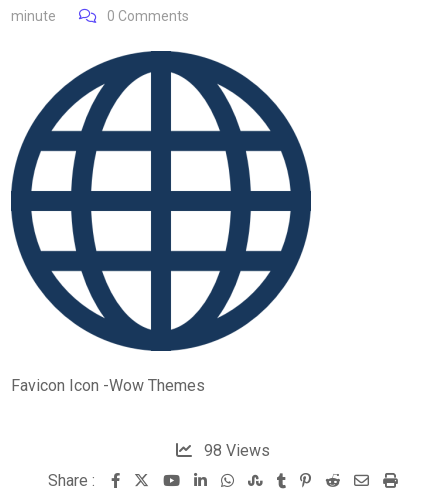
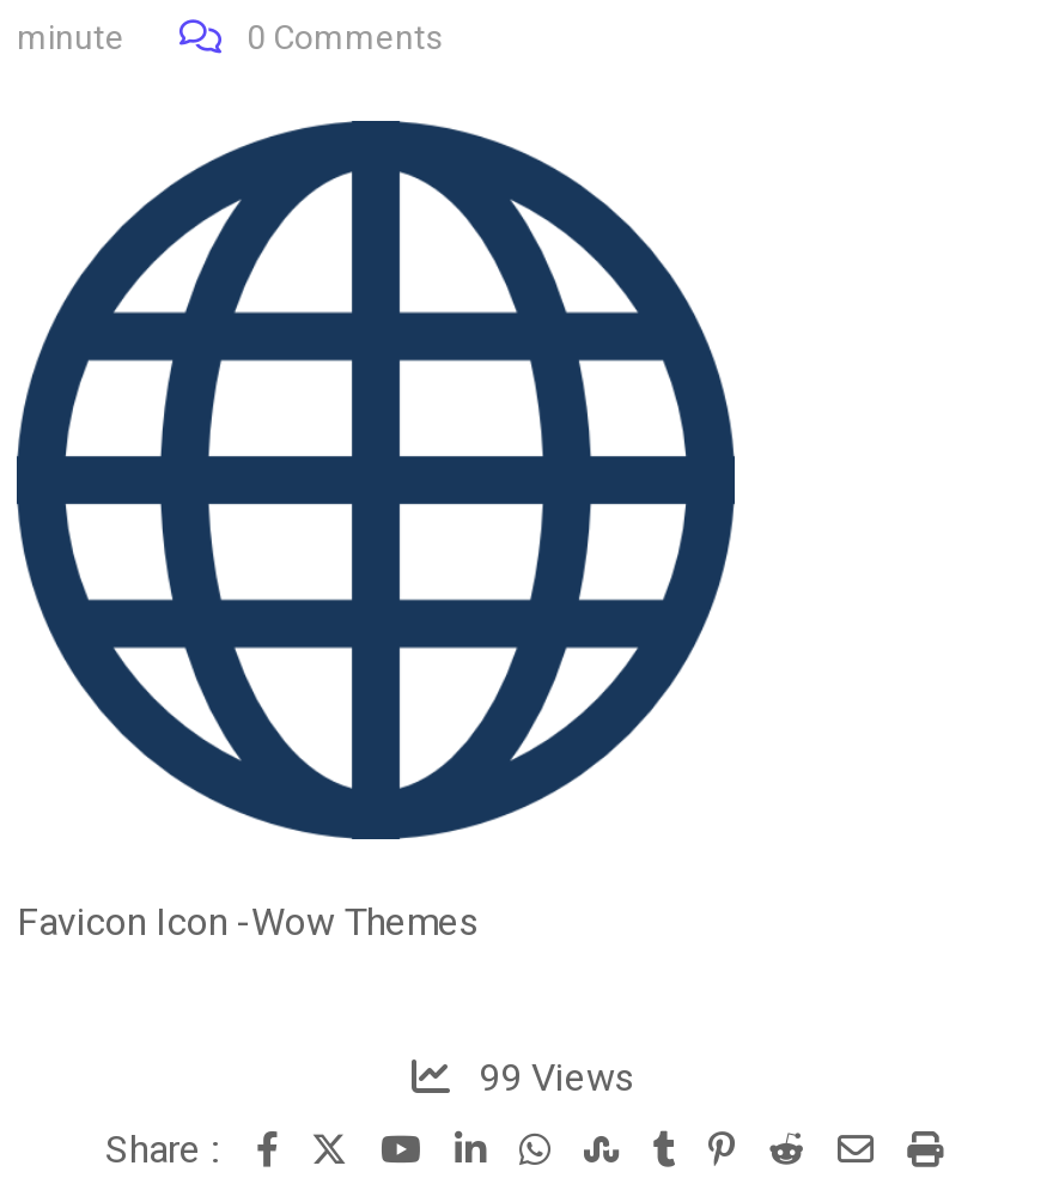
[204,441,270,460] 98 Views -> [479,1055,637,1101] 99 Views

